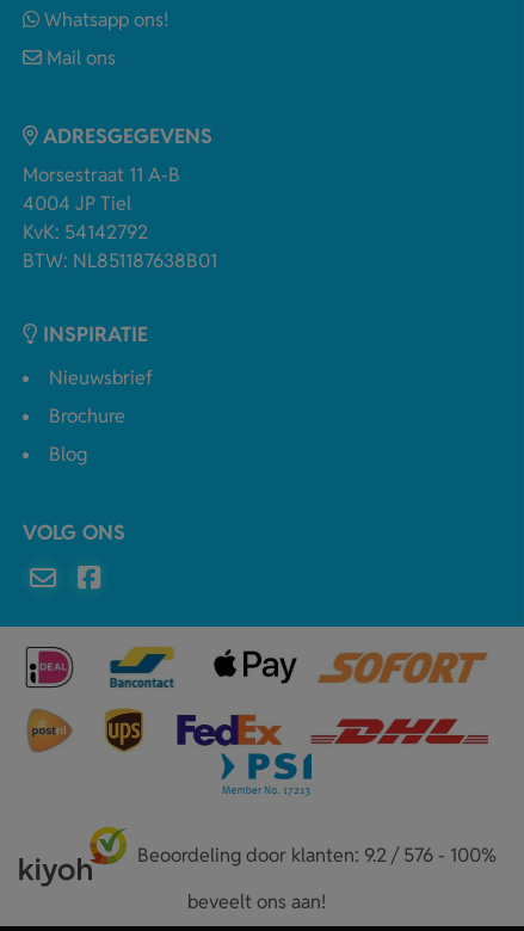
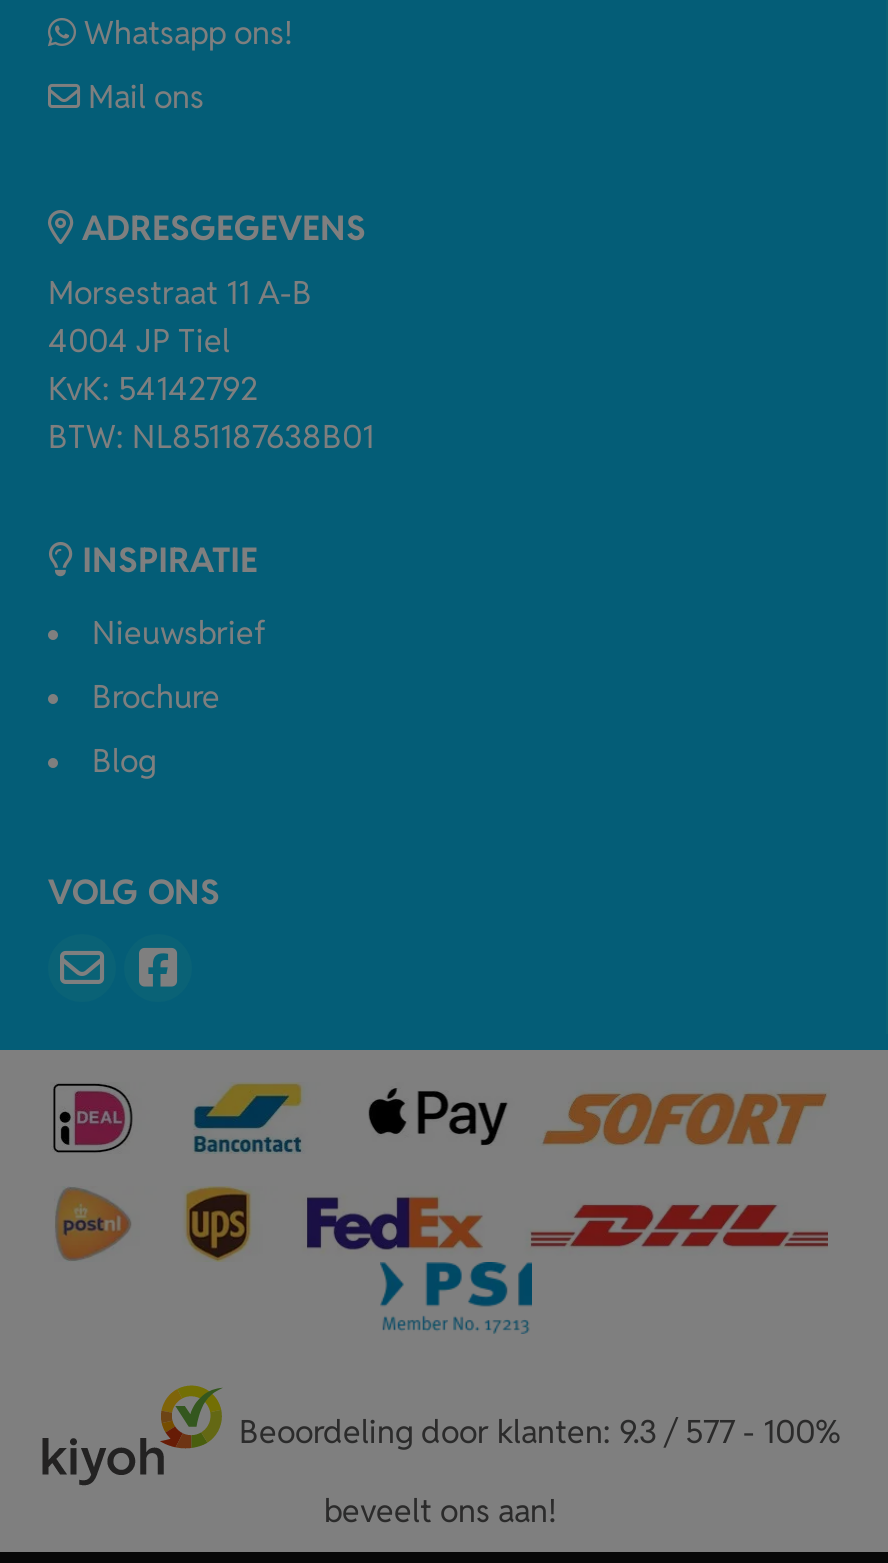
[137,842,496,868] Beoordeling door klanten: 9.2 / 576 - 100% -> [239,1412,841,1454] Beoordeling door klanten: 9.3 / 577 - 100%

